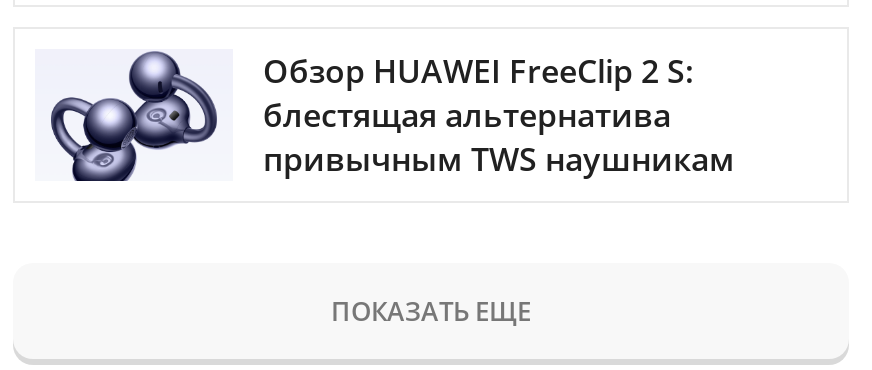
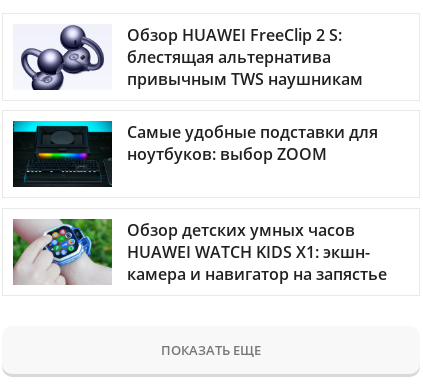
none -> [12,120,387,284] [image] | Самые удобные подставки для | ноутбуков: выбор ZOOM | Обзор детских умных часов | HUAWEI WATCH KIDS X1: экшн- | камера и навигатор на запястье
none -> [12,218,113,286] [image]

